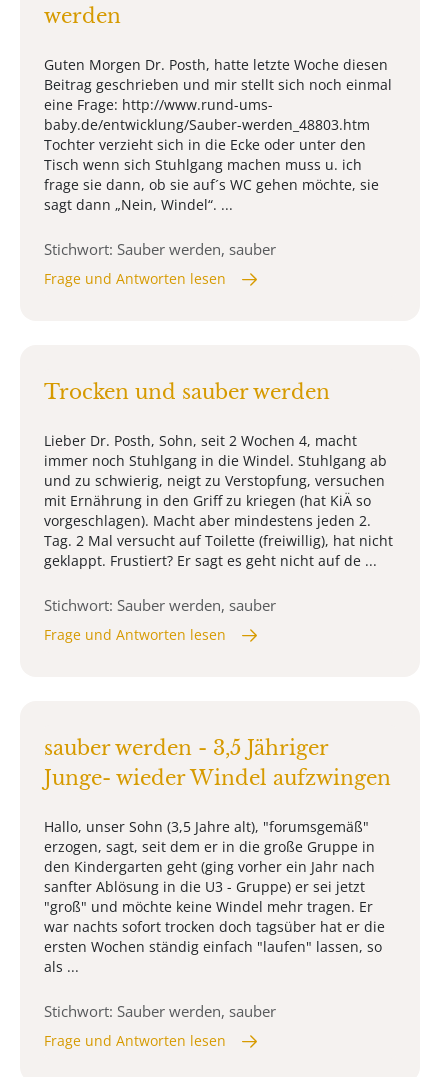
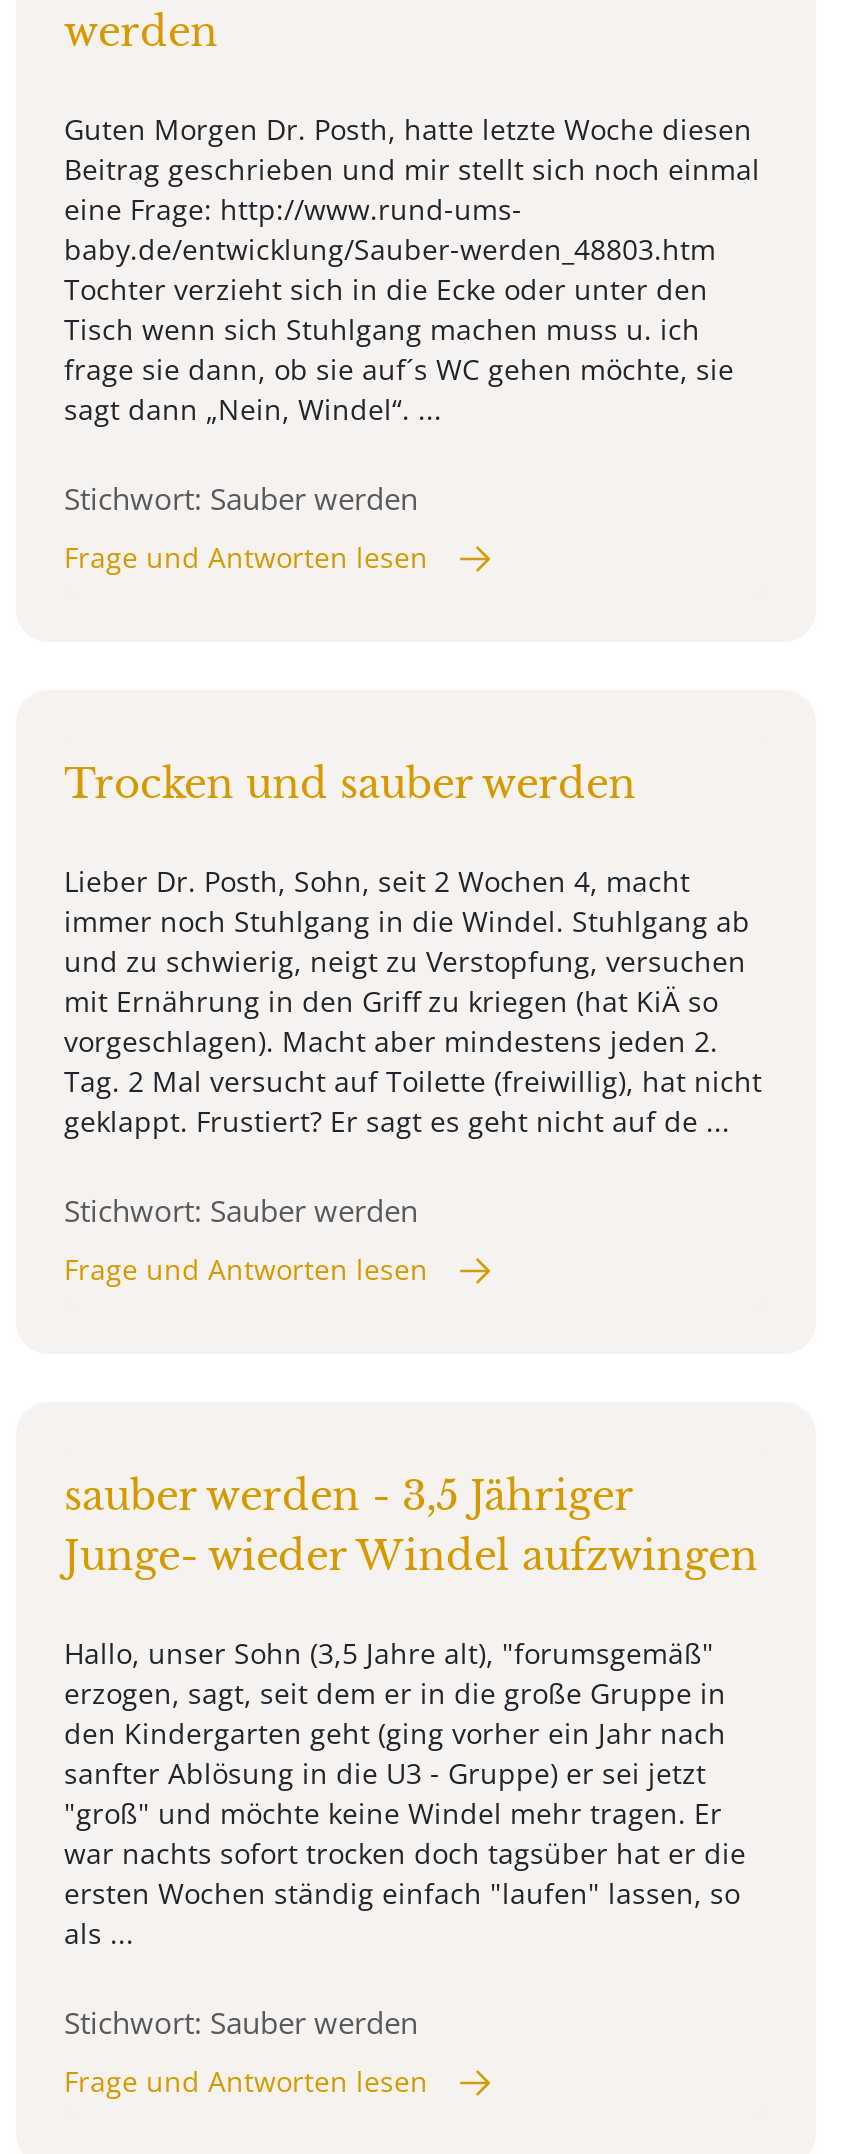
[44,239,276,259] Stichwort: Sauber werden, sauber -> [64,478,418,518] Stichwort: Sauber werden
[44,595,276,615] Stichwort: Sauber werden, sauber -> [64,1190,418,1230] Stichwort: Sauber werden
[44,1001,276,1021] Stichwort: Sauber werden, sauber -> [64,2002,418,2042] Stichwort: Sauber werden

